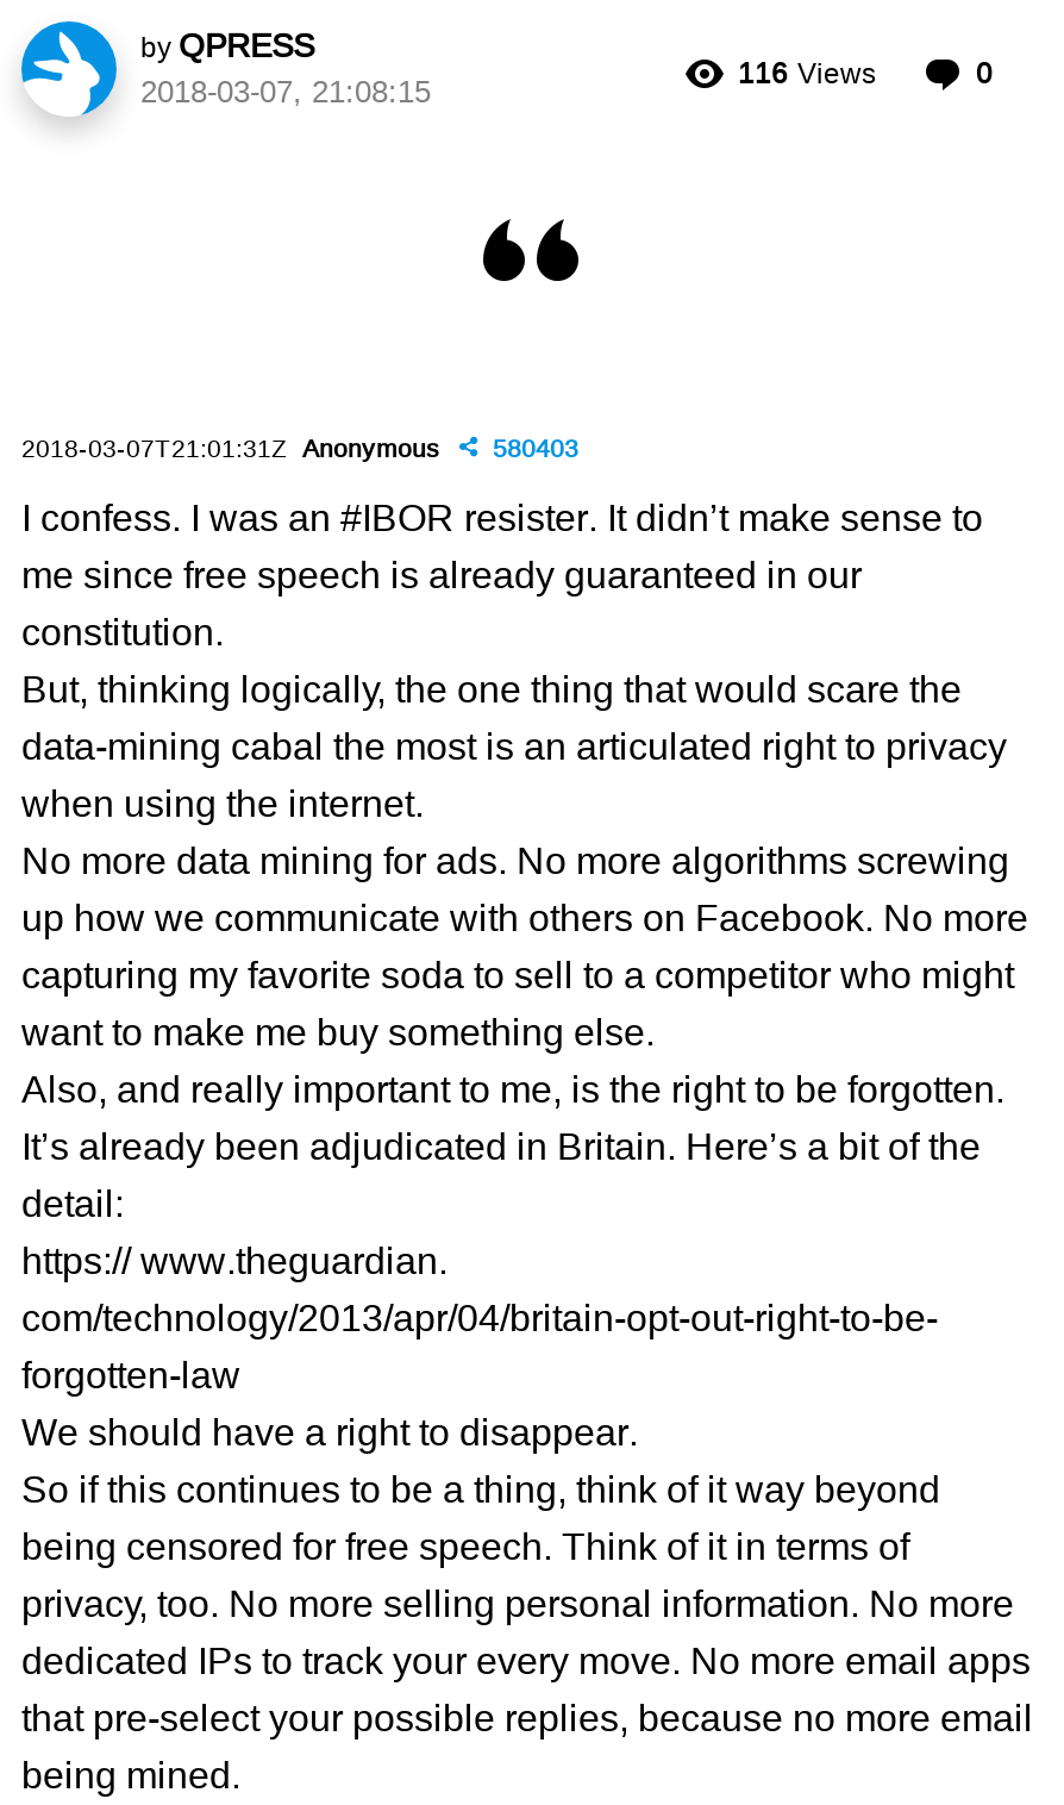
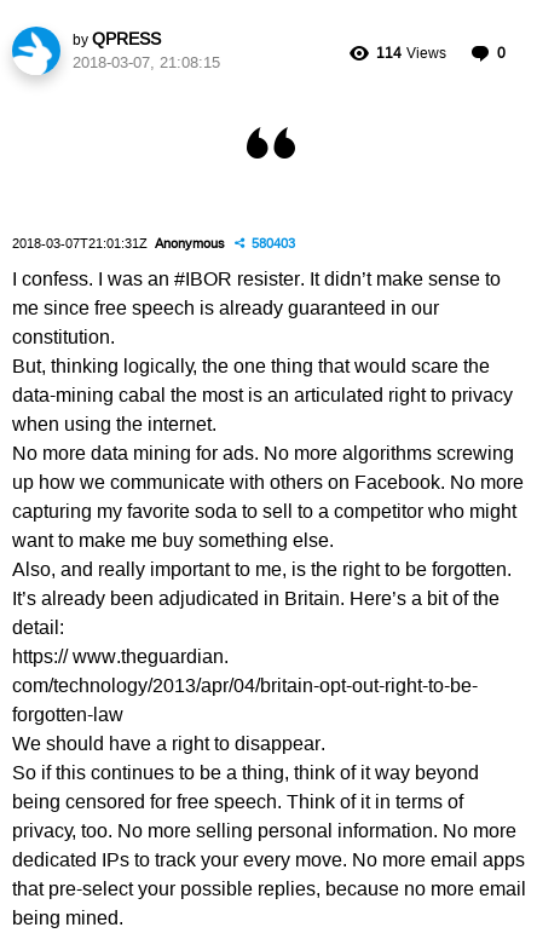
[738,55,876,90] 116 Views -> [376,44,446,62] 114 Views

